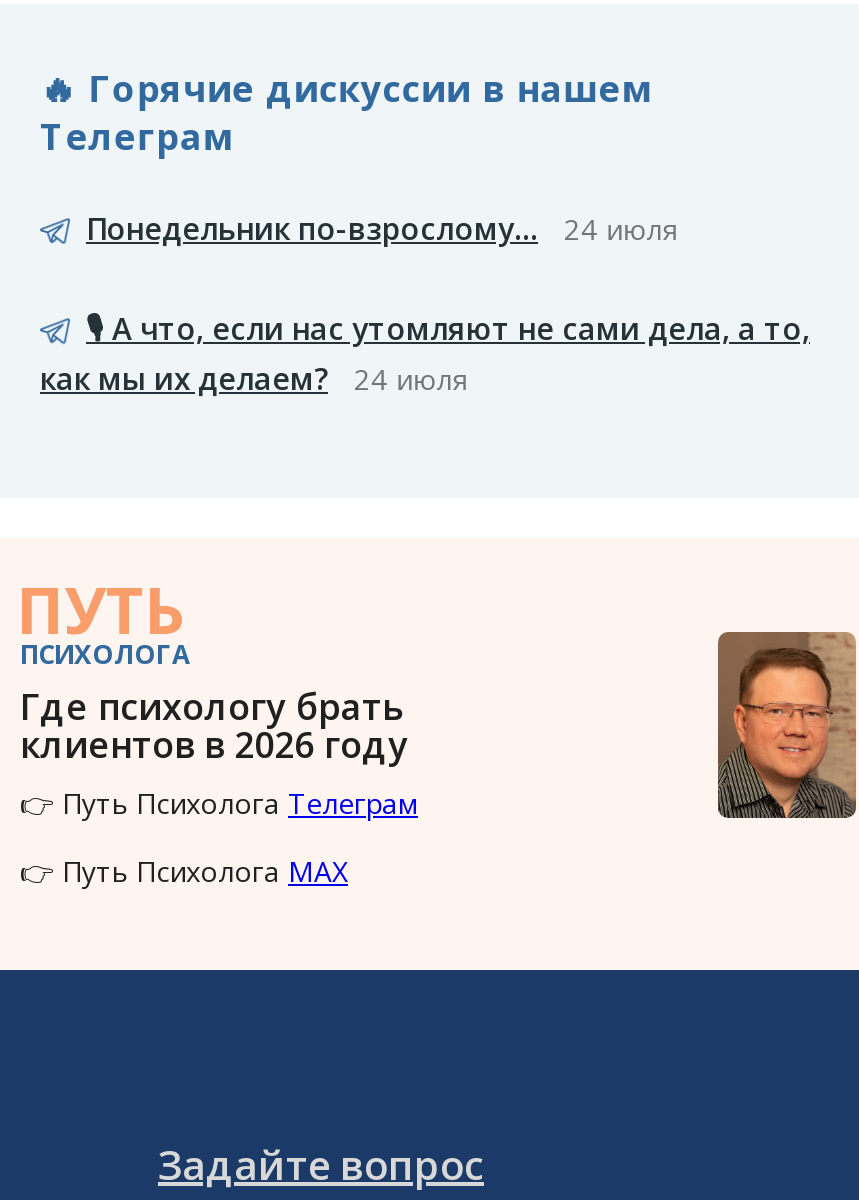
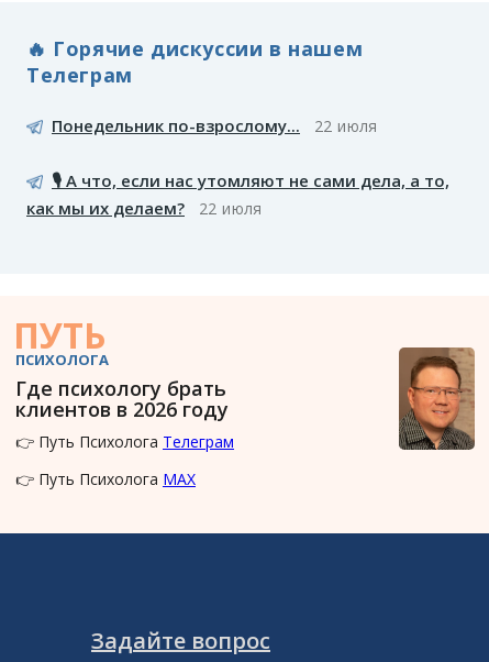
[86,208,680,248] Понедельник по-взрослому... 24 июля -> [52,114,378,136] Понедельник по-взрослому... 22 июля
[40,358,470,398] как мы их делаем? 24 июля -> [26,197,262,219] как мы их делаем? 22 июля

